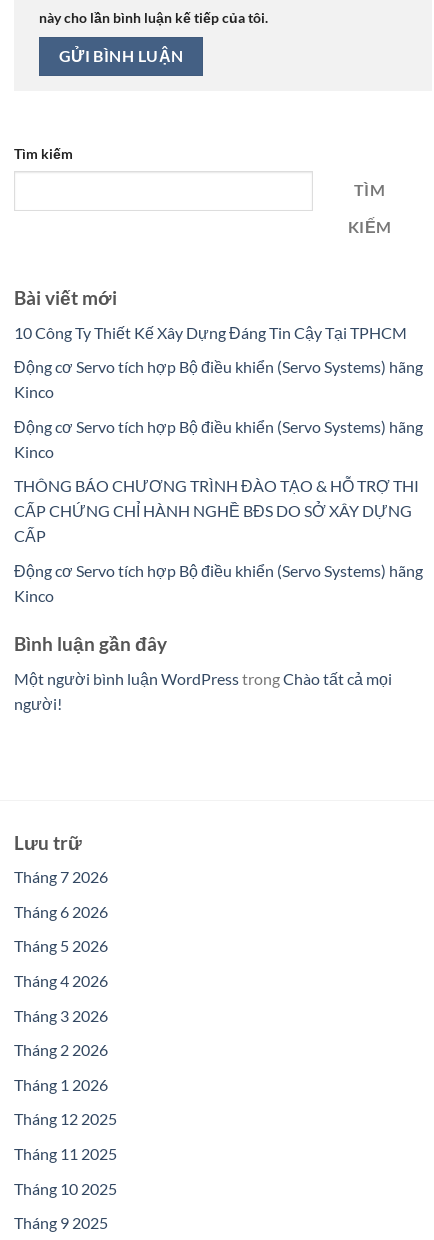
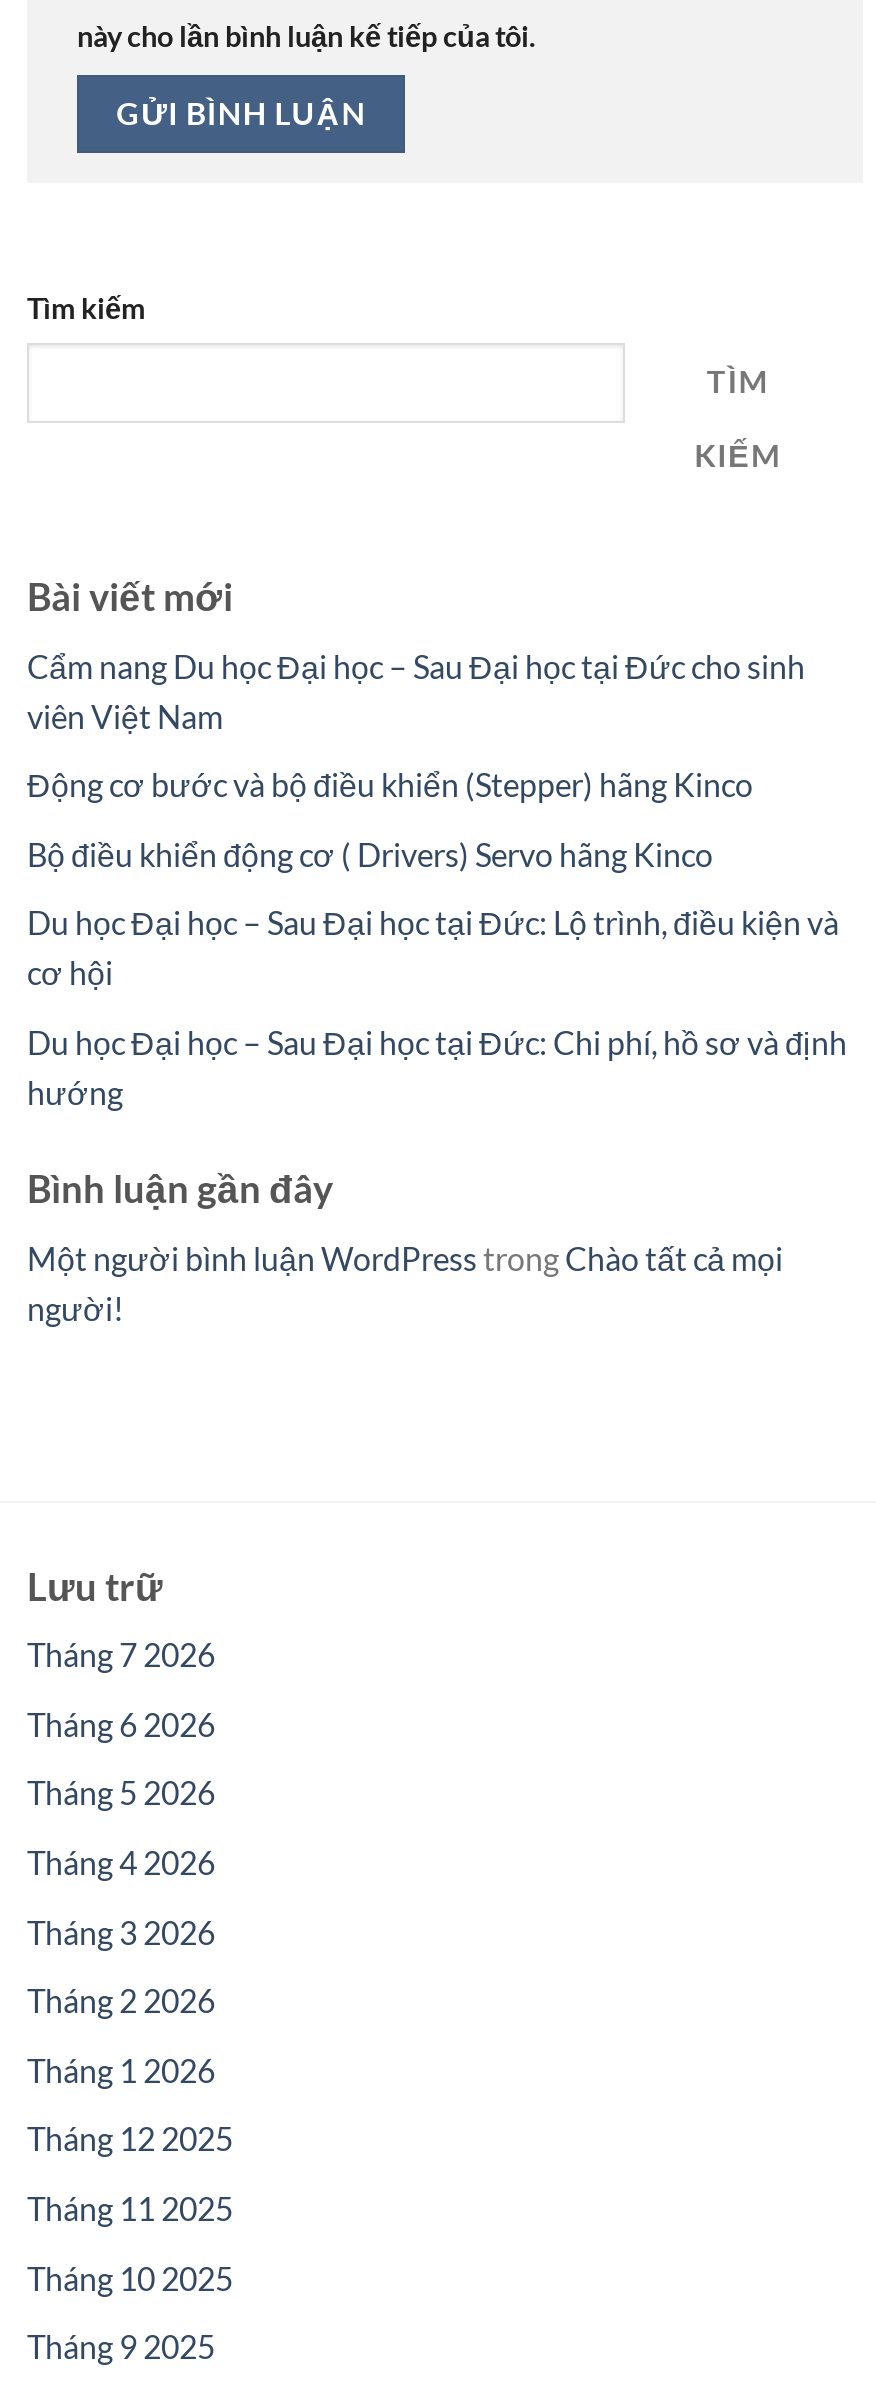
[14,323,407,342] 10 Công Ty Thiết Kế Xây Dựng Đáng Tin Cậy Tại TPHCM -> [27,646,805,734] Cẩm nang Du học Đại học – Sau Đại học tại Đức cho sinh | viên Việt Nam
[14,357,423,401] Động cơ Servo tích hợp Bộ điều khiển (Servo Systems) hãng | Kinco -> [27,766,753,804] Động cơ bước và bộ điều khiển (Stepper) hãng Kinco
[14,417,423,461] Động cơ Servo tích hợp Bộ điều khiển (Servo Systems) hãng | Kinco -> [27,835,713,873] Bộ điều khiển động cơ ( Drivers) Servo hãng Kinco
[14,476,419,545] THÔNG BÁO CHƯƠNG TRÌNH ĐÀO TẠO & HỖ TRỢ THI | CẤP CHỨNG CHỈ HÀNH NGHỀ BĐS DO SỞ XÂY DỰNG | CẤP -> [27,904,839,992] Du học Đại học – Sau Đại học tại Đức: Lộ trình, điều kiện và | cơ hội
[14,561,423,605] Động cơ Servo tích hợp Bộ điều khiển (Servo Systems) hãng | Kinco -> [27,1023,847,1111] Du học Đại học – Sau Đại học tại Đức: Chi phí, hồ sơ và định | hướng

